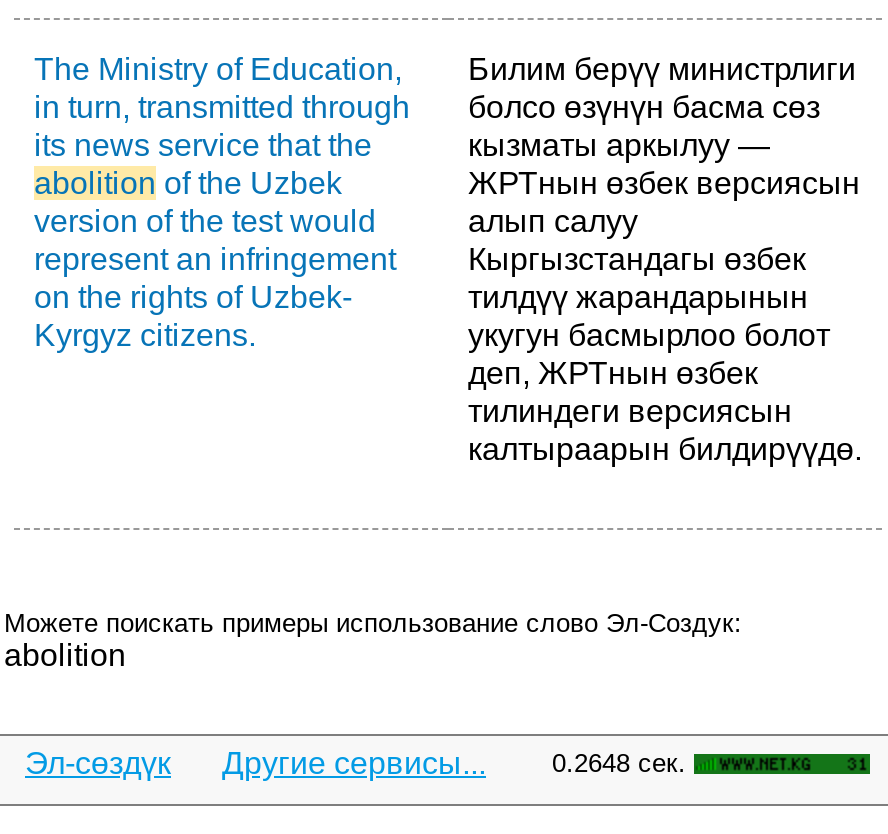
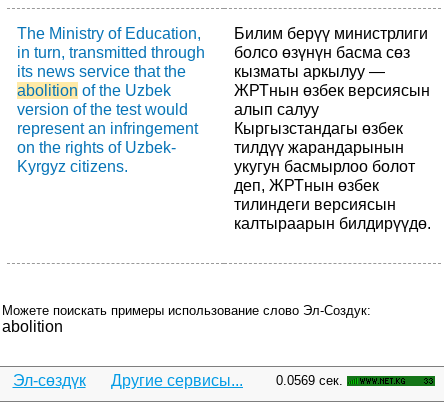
[552,748,686,778] 0.2648 сек. -> [276,373,343,388] 0.0569 сек.

